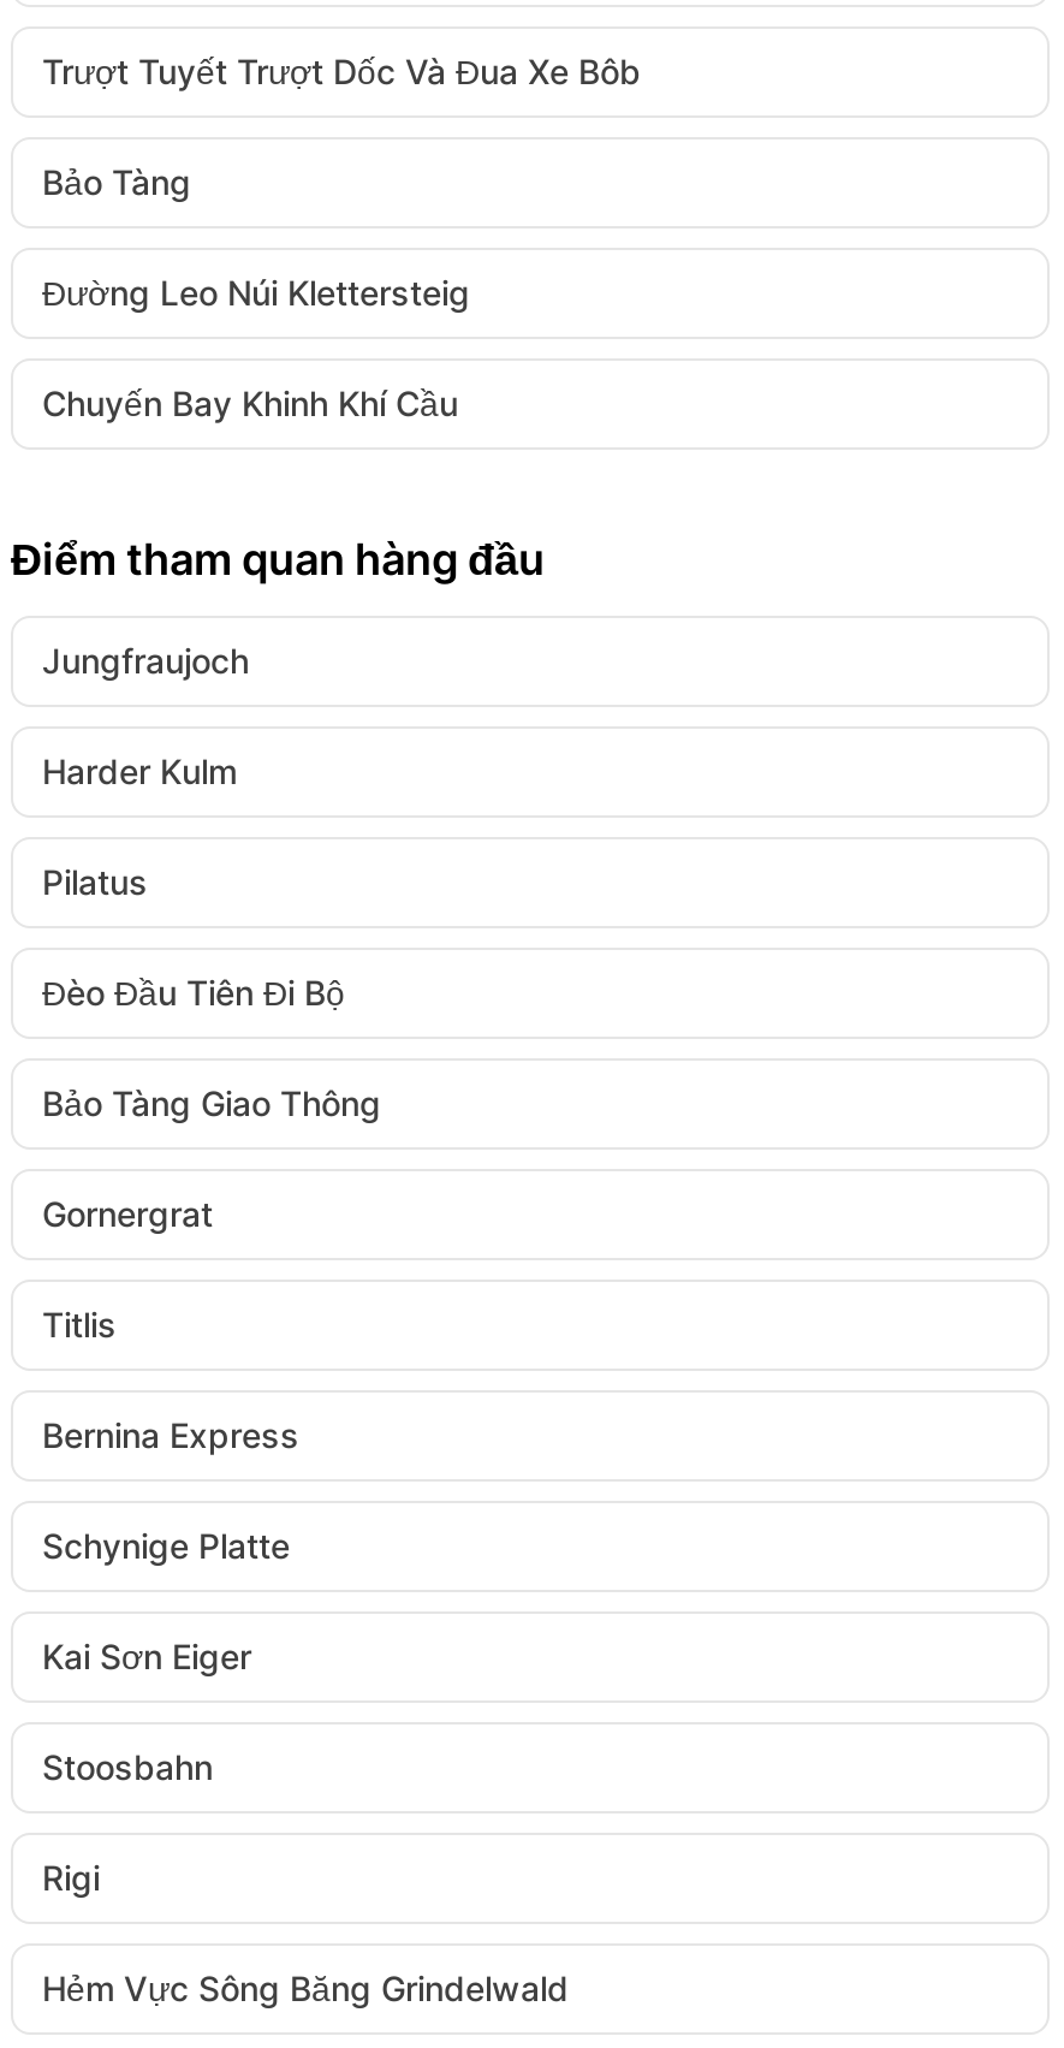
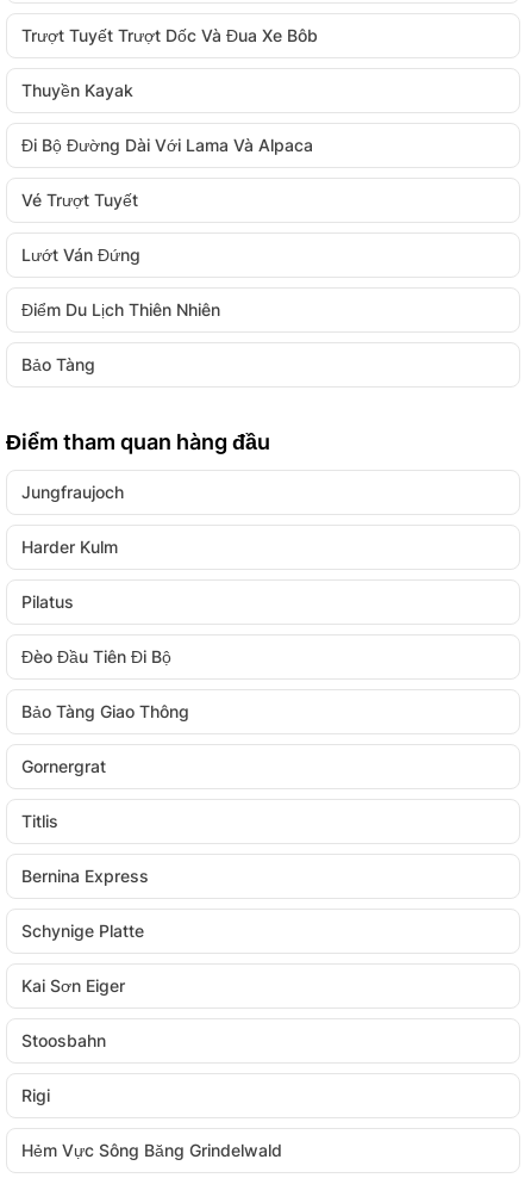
none -> [21,80,313,320] Thuyền Kayak | Đi Bộ Đường Dài Với Lama Và Alpaca | Vé Trượt Tuyết | Lướt Ván Đứng | Điểm Du Lịch Thiên Nhiên
moved [42,161,191,202] -> [21,354,95,374]: Bảo Tàng
[42,272,470,423] Đường Leo Núi Klettersteig | Chuyến Bay Khinh Khí Cầu -> none

